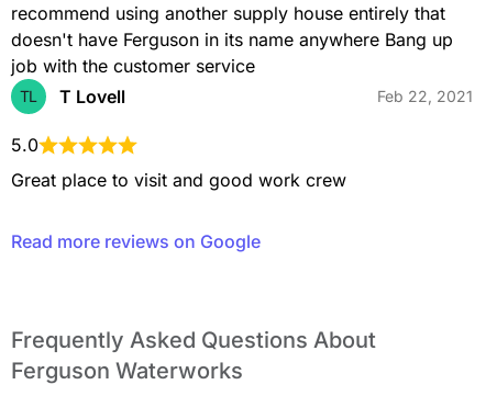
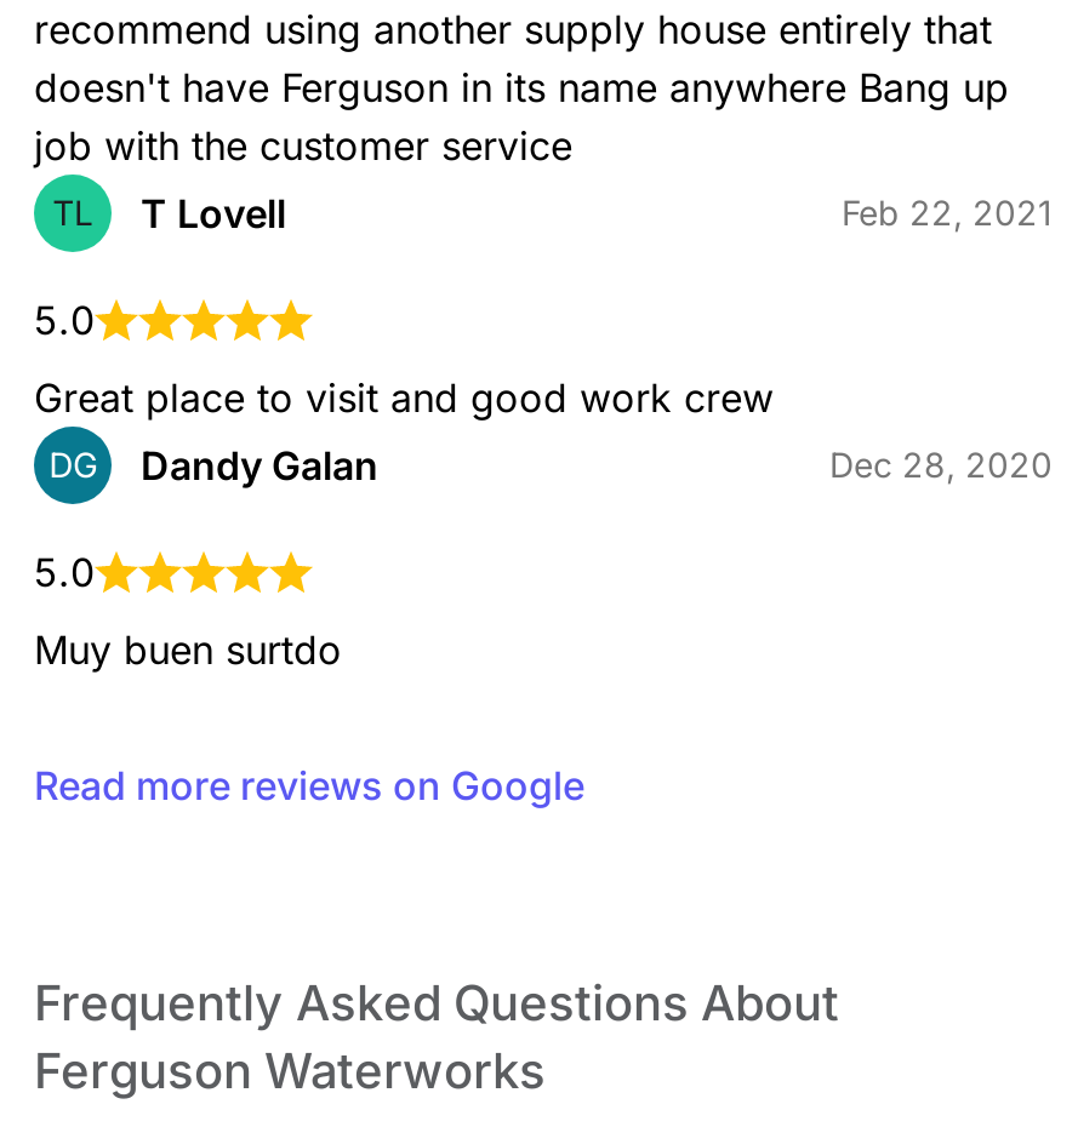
none -> [34,441,1053,674] DG | Dandy Galan | Dec 28, 2020 | 5.0 | Muy buen surtdo

